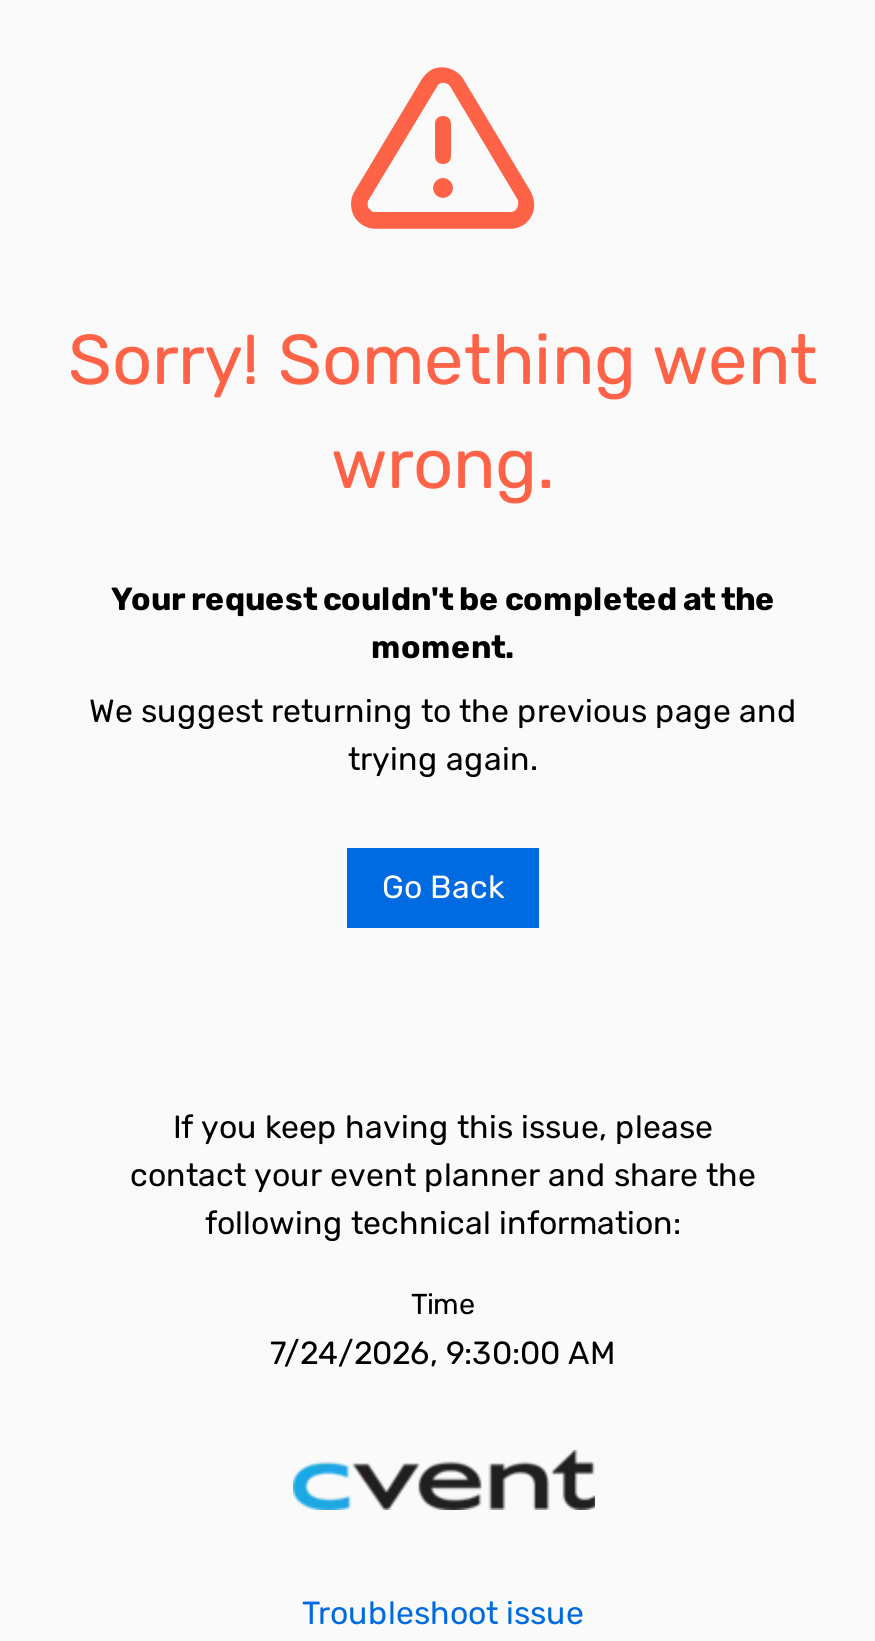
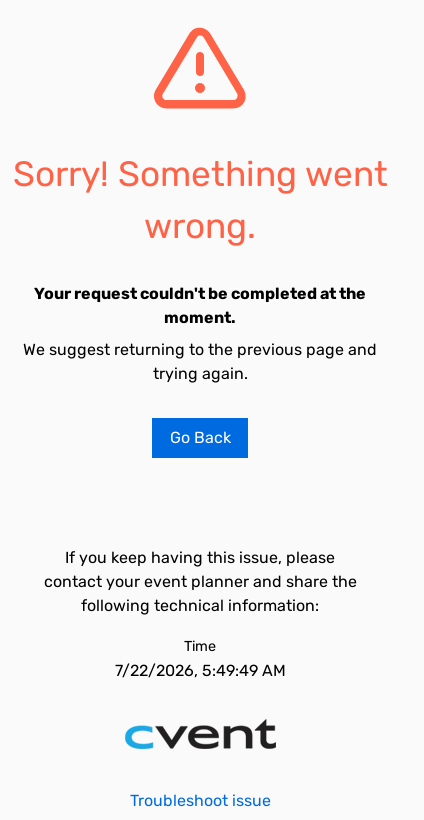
[270,1334,616,1372] 7/24/2026, 9:30:00 AM -> [114,661,285,680] 7/22/2026, 5:49:49 AM

